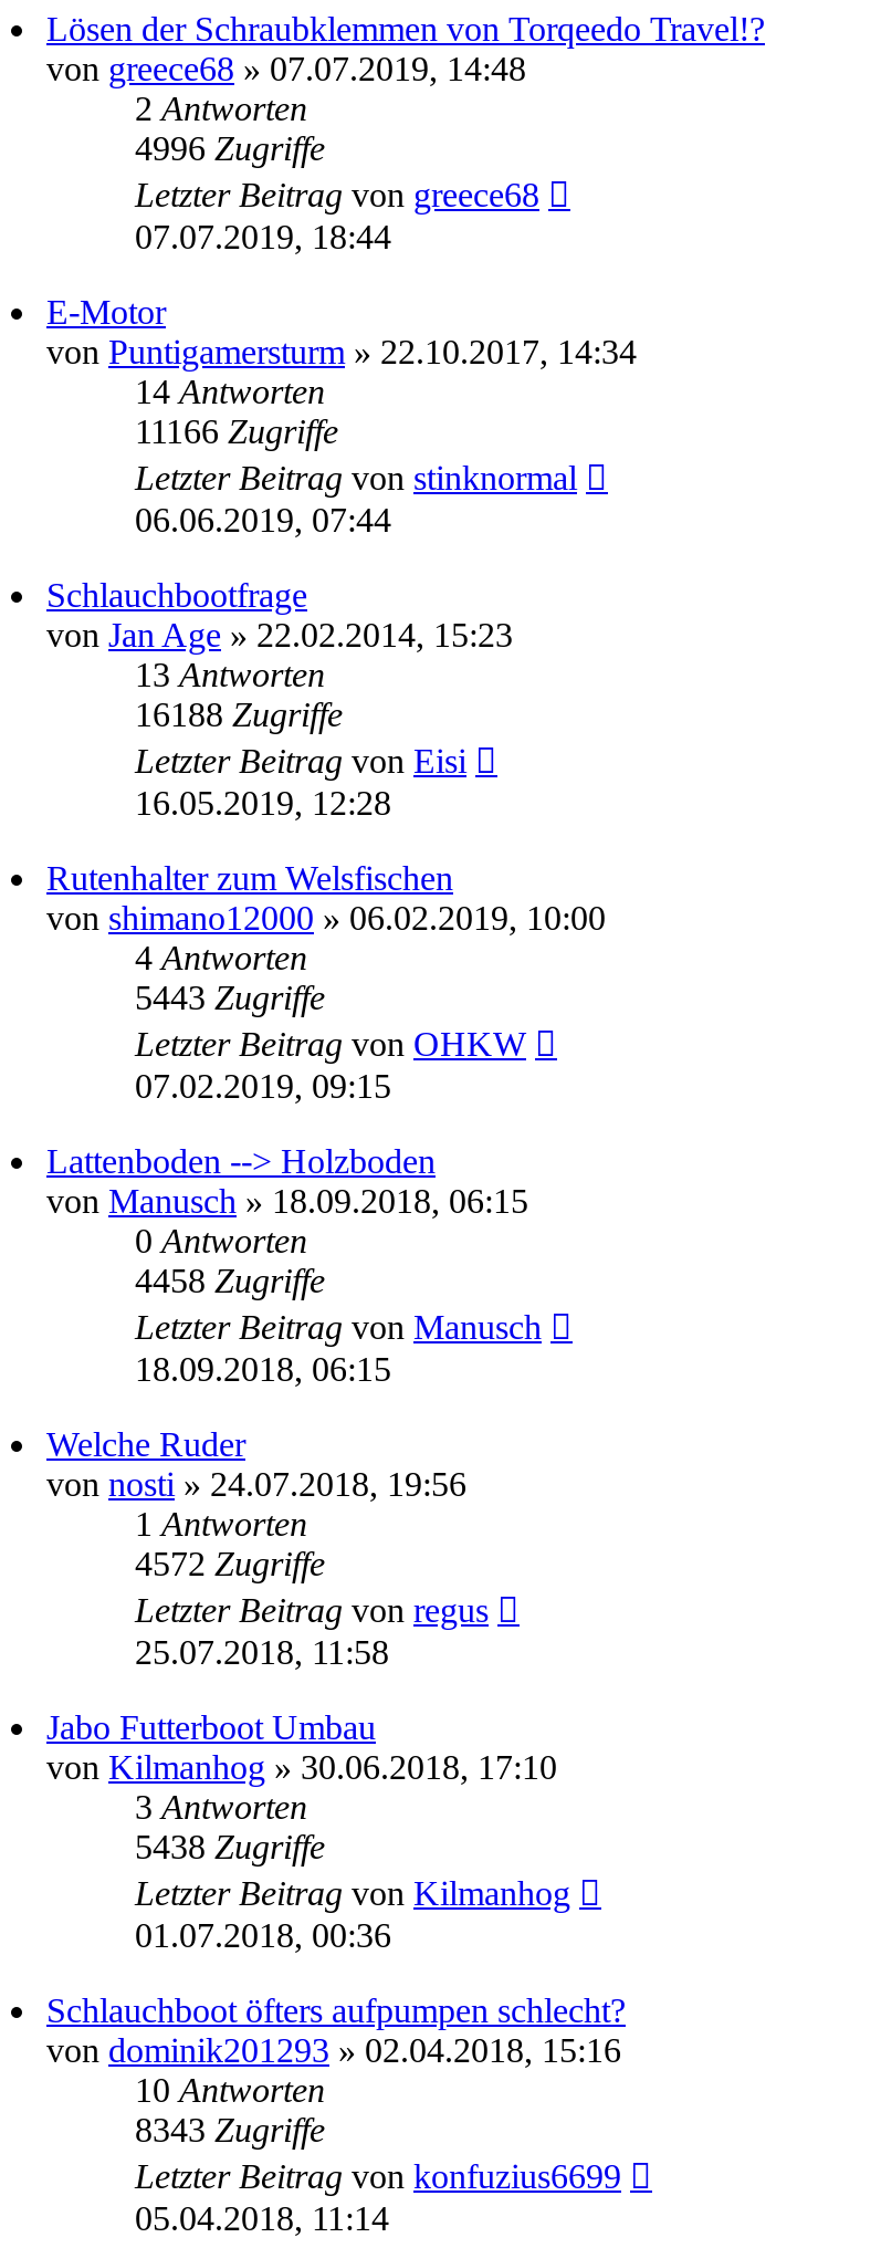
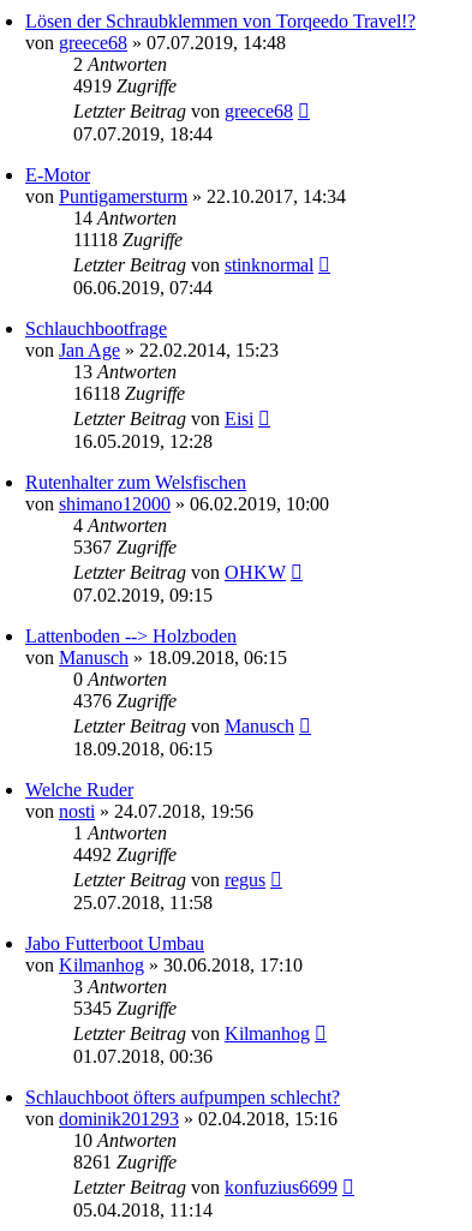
[135,129,325,167] 4996 Zugriffe -> [73,76,177,96] 4919 Zugriffe
[135,412,338,450] 11166 Zugriffe -> [73,229,183,250] 11118 Zugriffe
[135,695,343,733] 16188 Zugriffe -> [73,383,185,403] 16118 Zugriffe
[135,978,325,1016] 5443 Zugriffe -> [73,537,177,557] 5367 Zugriffe
[135,1261,325,1299] 4458 Zugriffe -> [73,690,177,711] 4376 Zugriffe
[135,1545,325,1582] 4572 Zugriffe -> [73,844,177,865] 4492 Zugriffe
[135,1828,325,1865] 5438 Zugriffe -> [73,998,177,1018] 5345 Zugriffe
[135,2111,325,2148] 8343 Zugriffe -> [73,1152,177,1172] 8261 Zugriffe

